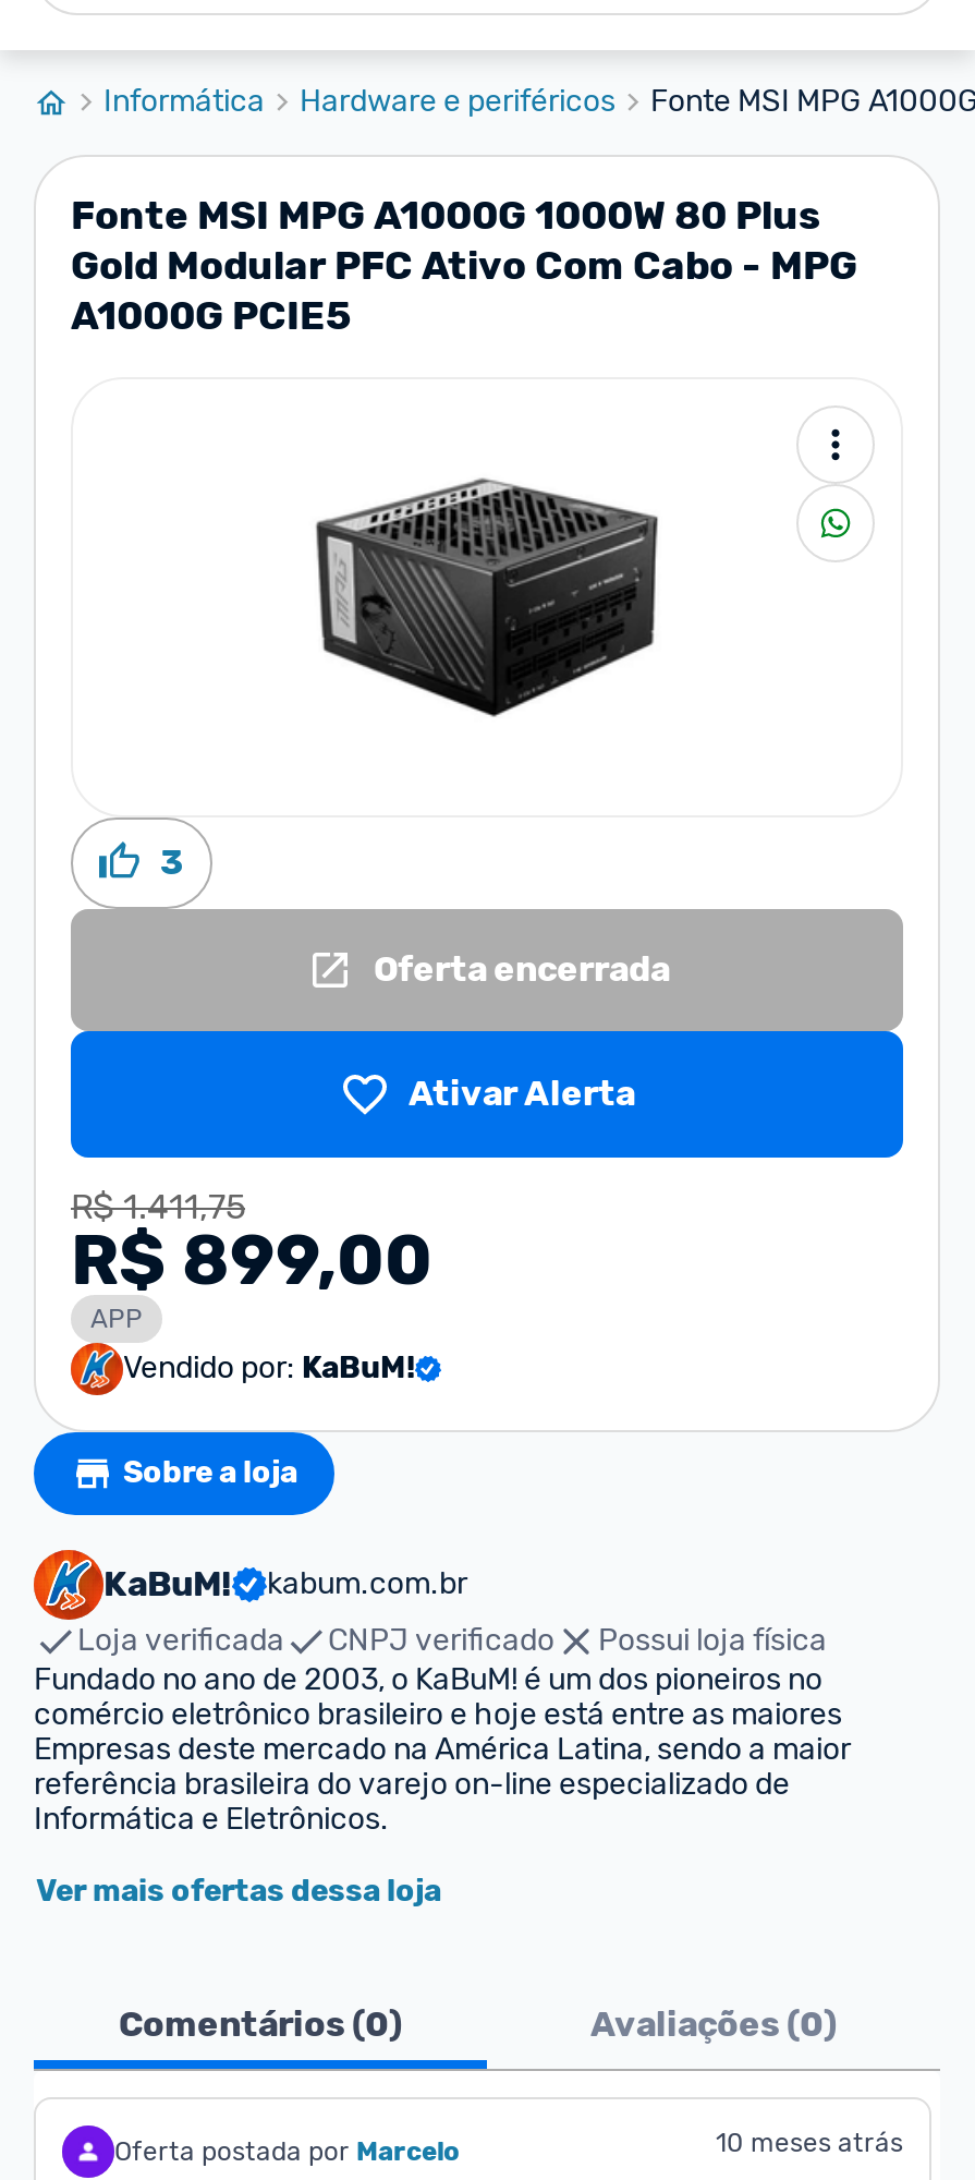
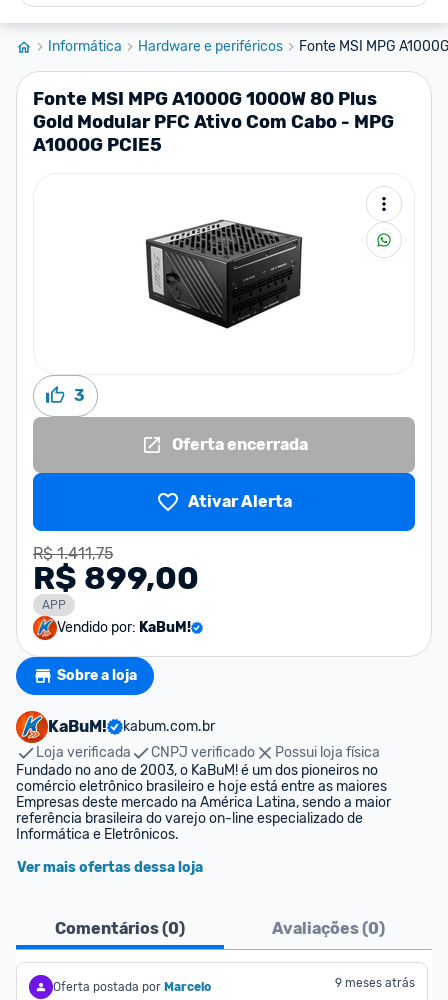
[716,2128,903,2158] 10 meses atrás -> [335,976,415,990] 9 meses atrás

